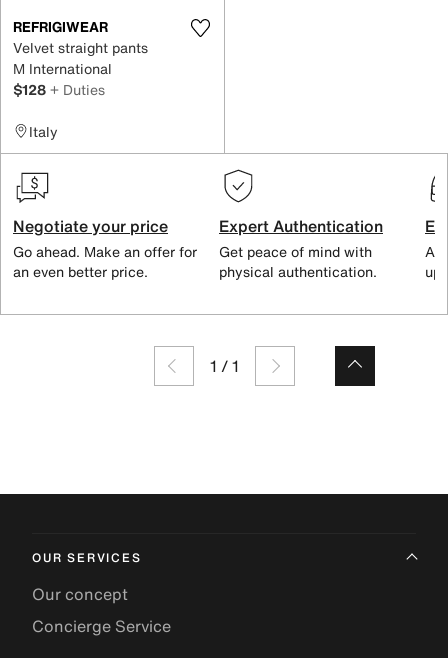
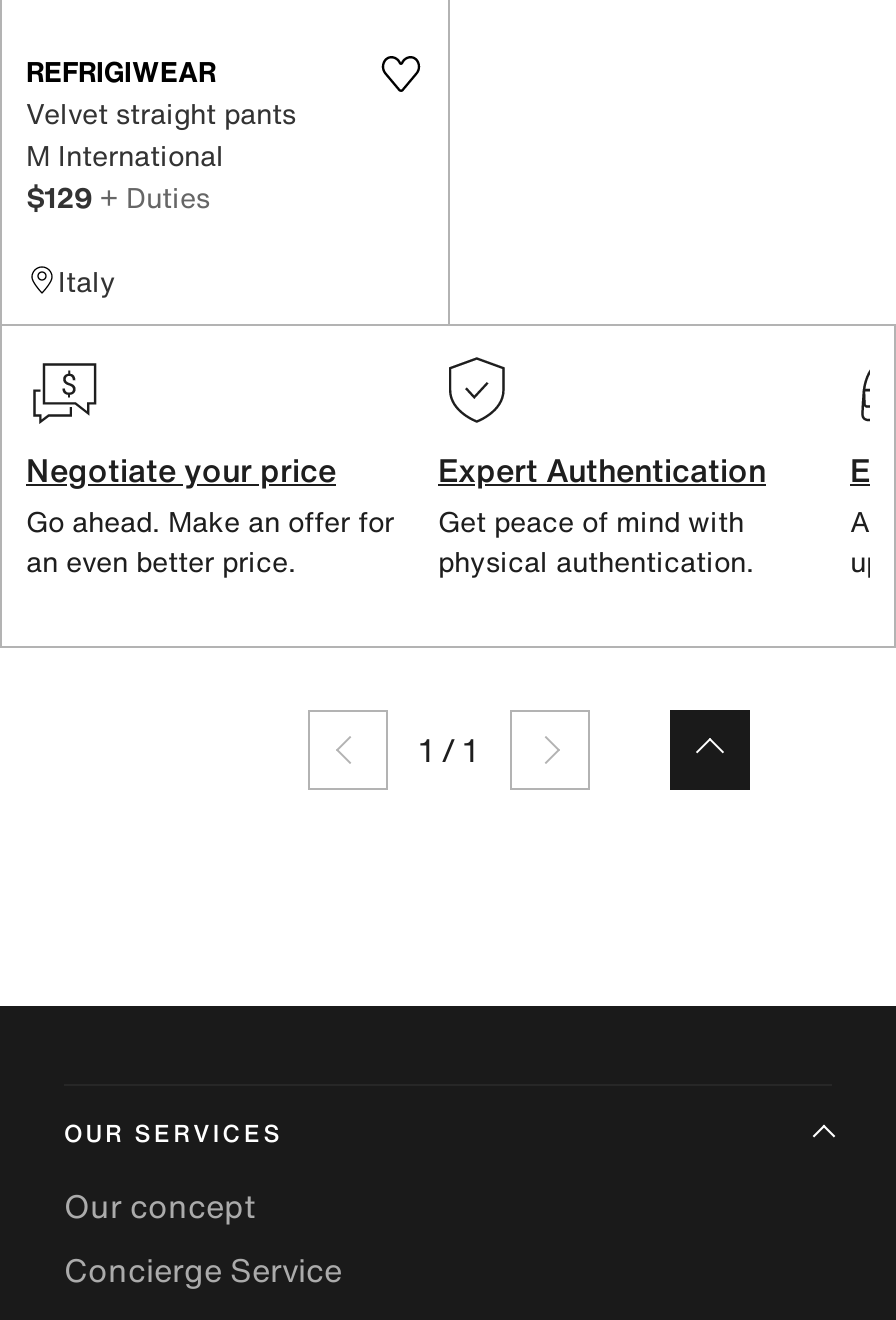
[13,78,105,99] $128 + Duties -> [26,175,210,217] $129 + Duties

